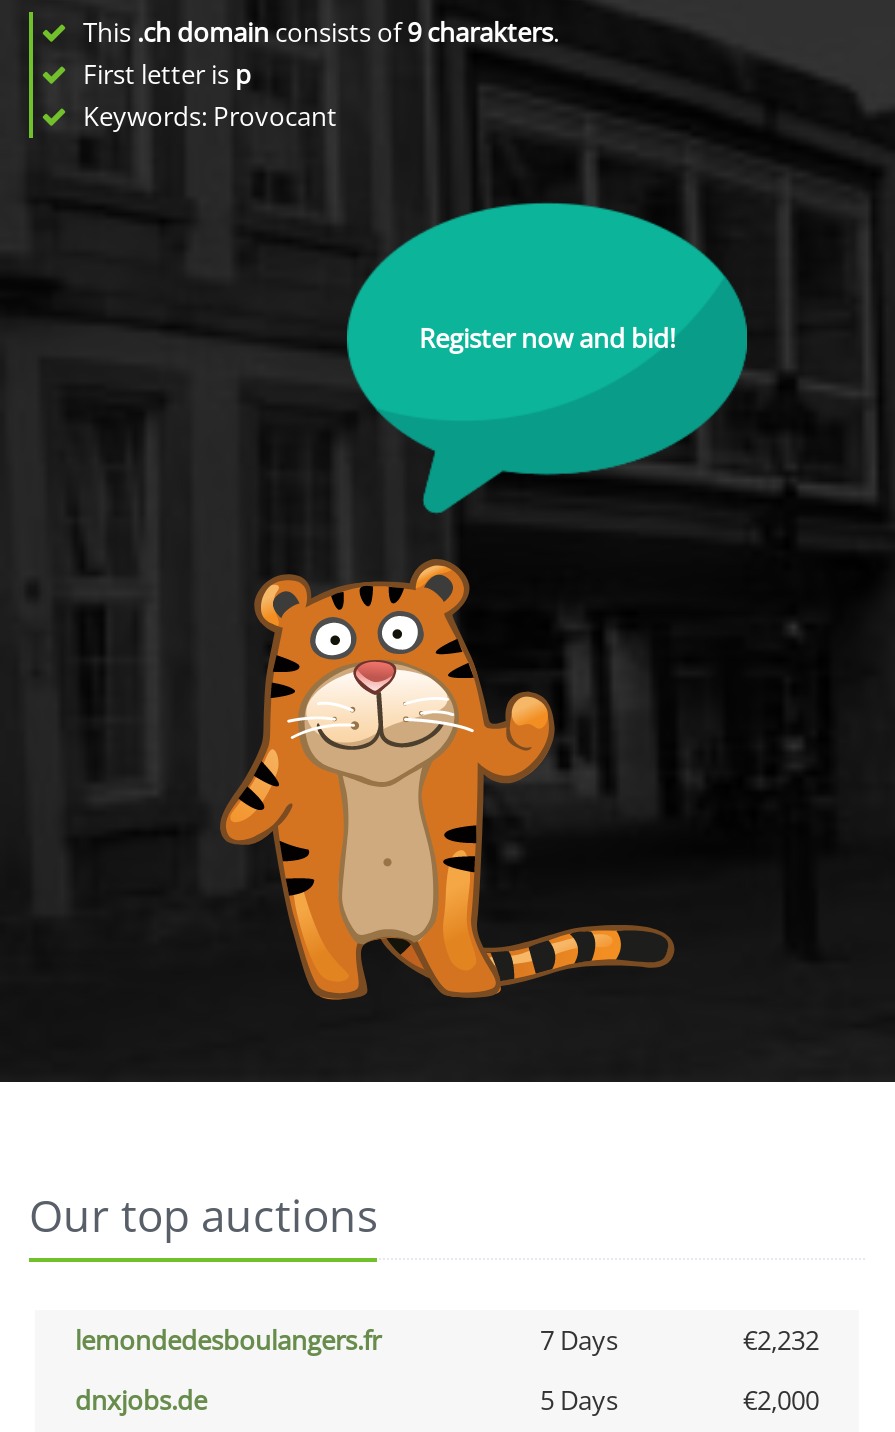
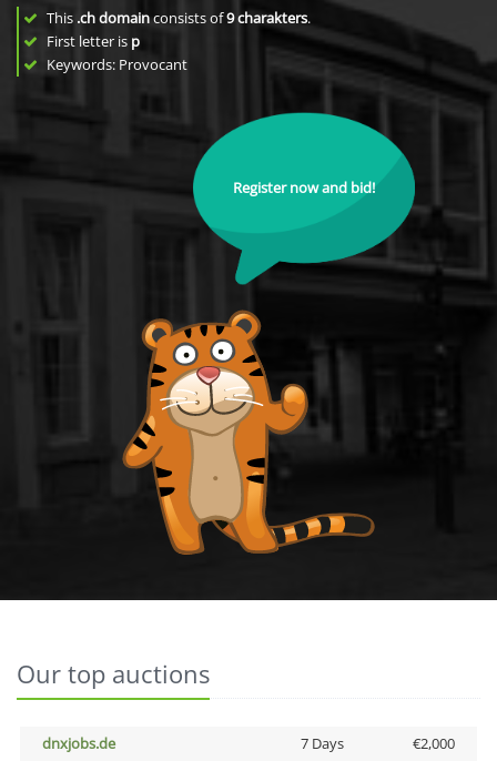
[75,1322,819,1358] lemondedesboulangers.fr | 7 Days | €2,232 -> none
[540,1382,618,1418] 5 Days -> [300,733,343,753] 7 Days

